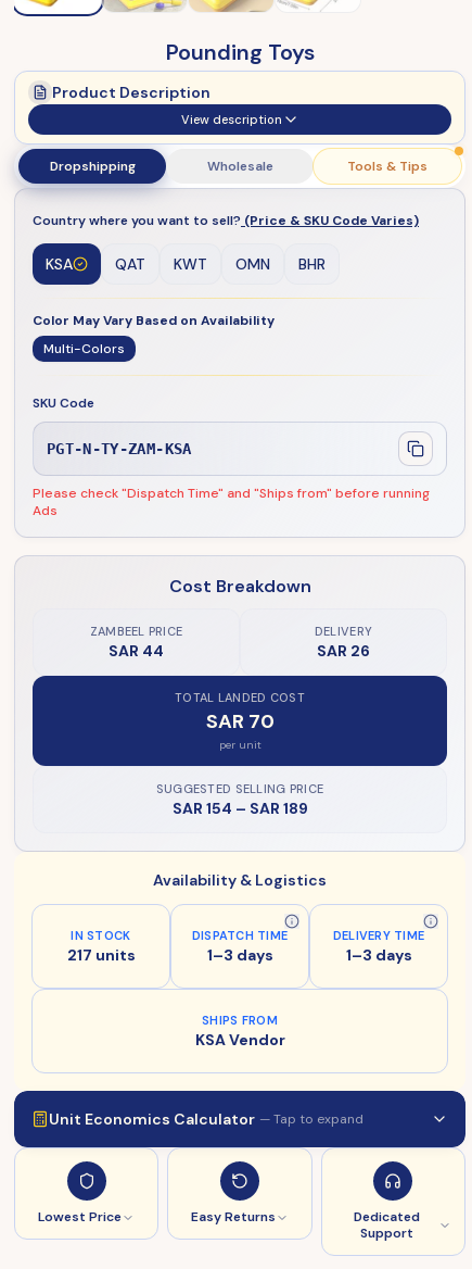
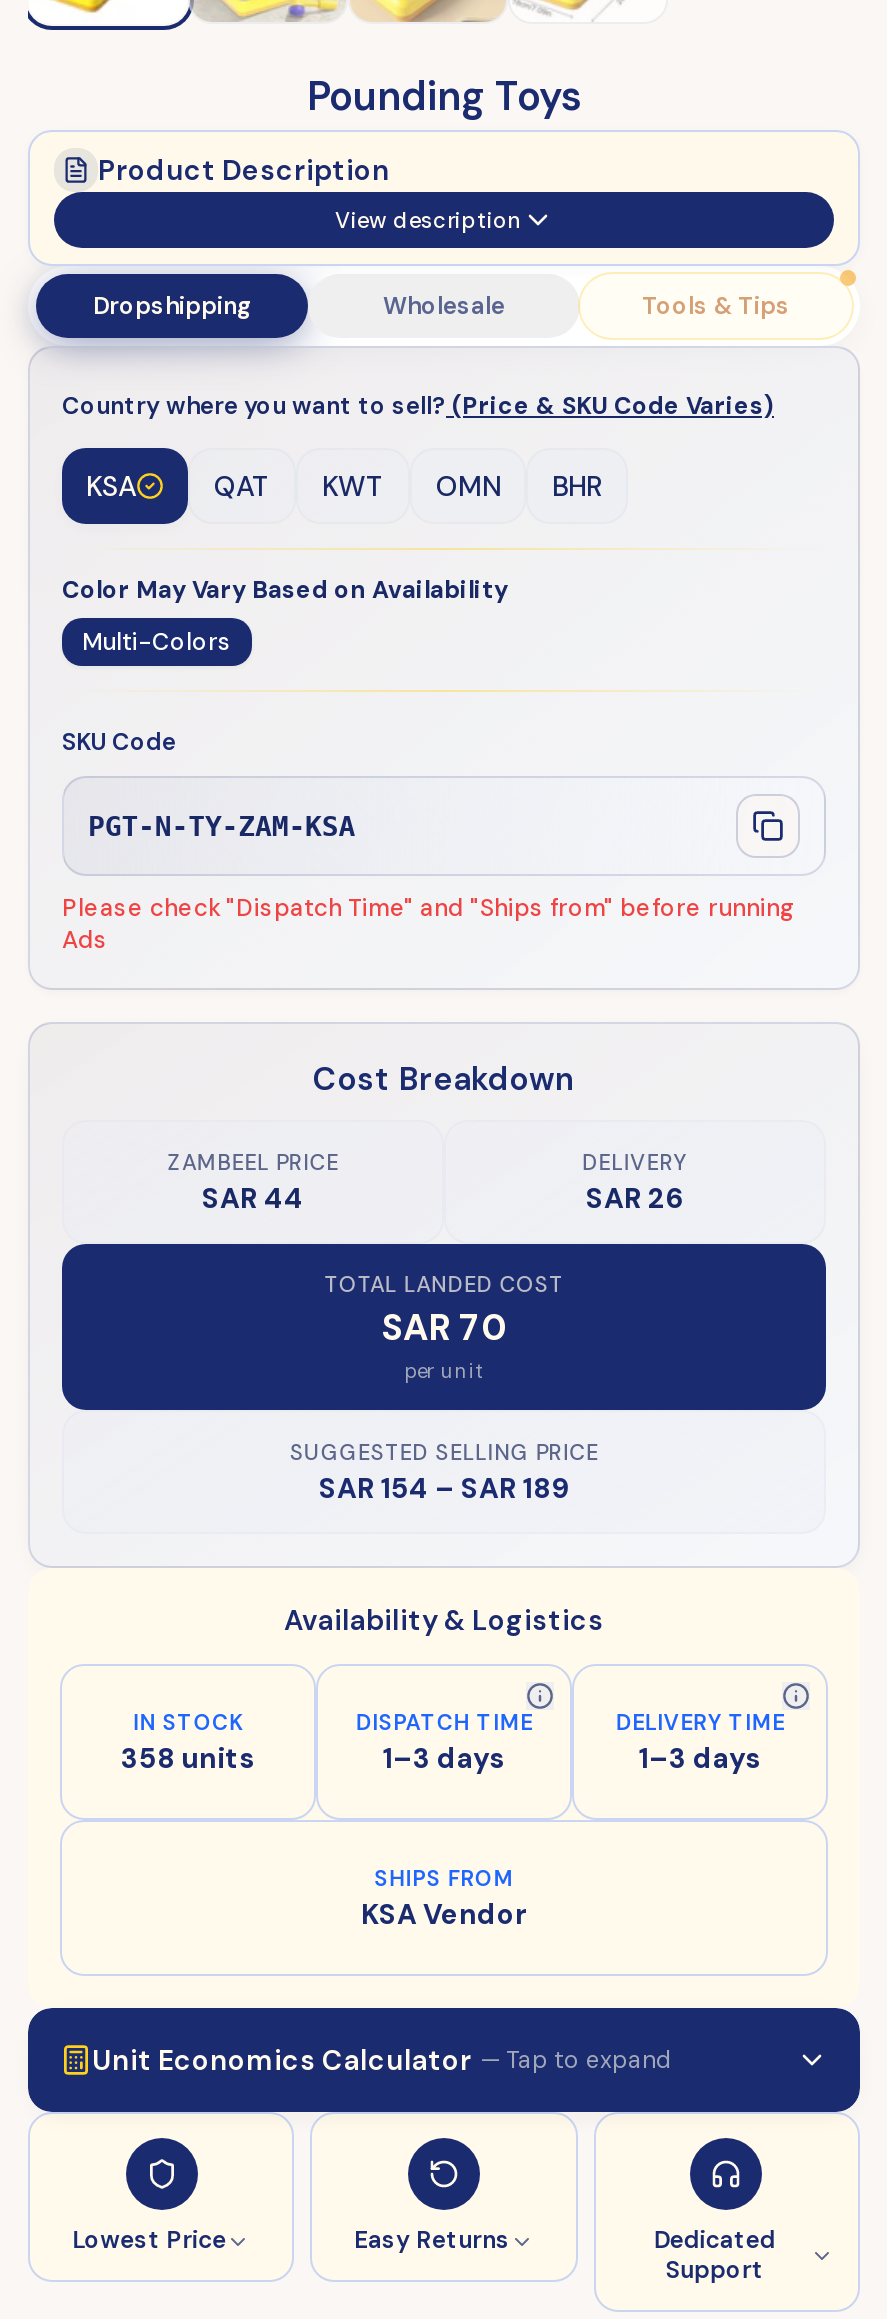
[67,945,135,965] 217 units -> [121,1740,255,1776] 358 units

